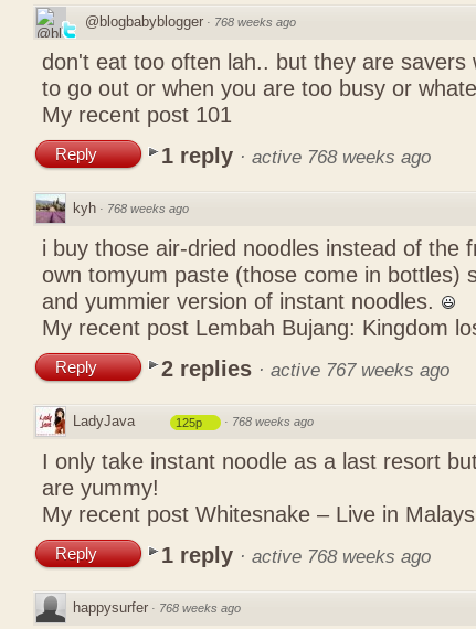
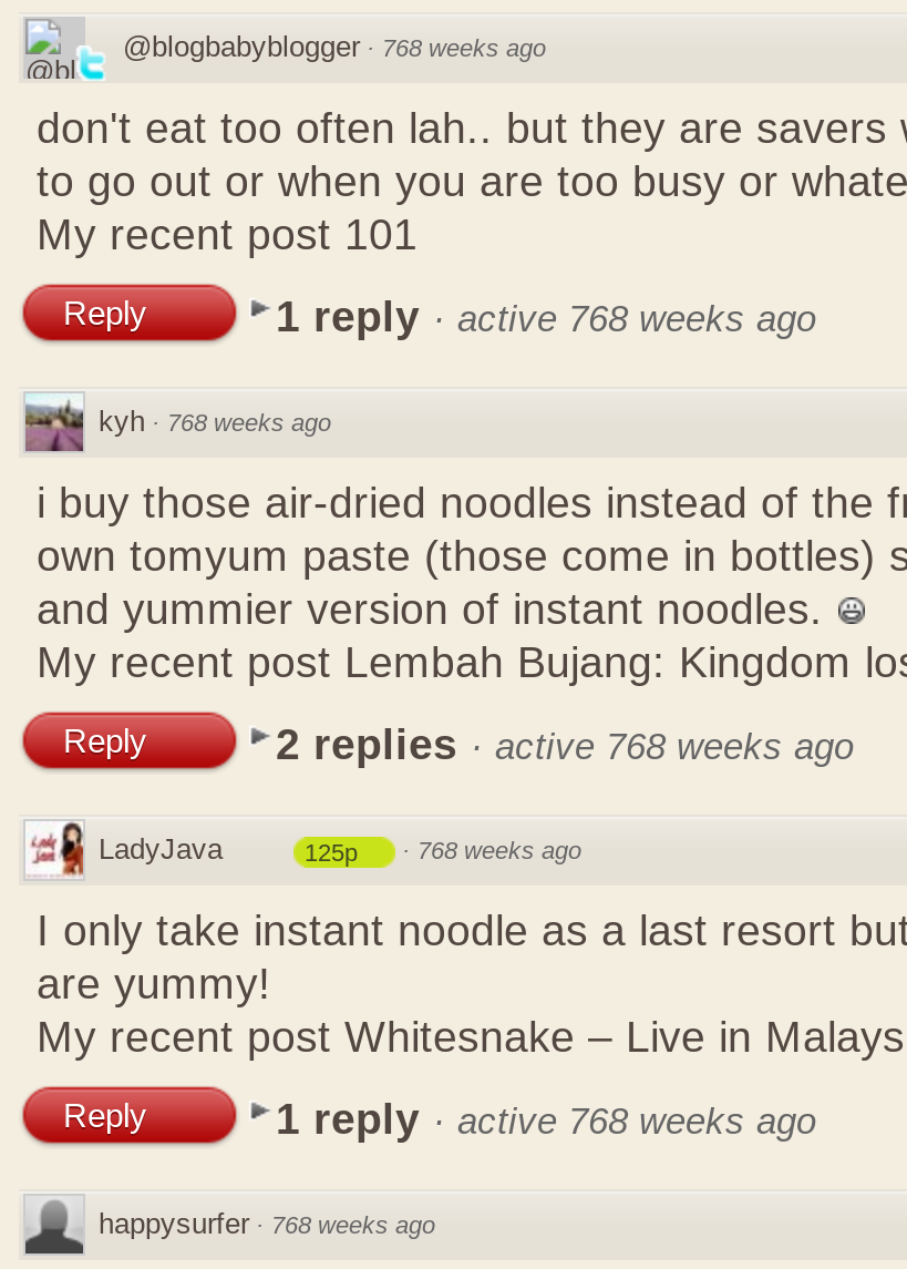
[161,356,449,381] 2 replies · active 767 weeks ago -> [276,719,854,768] 2 replies · active 768 weeks ago

